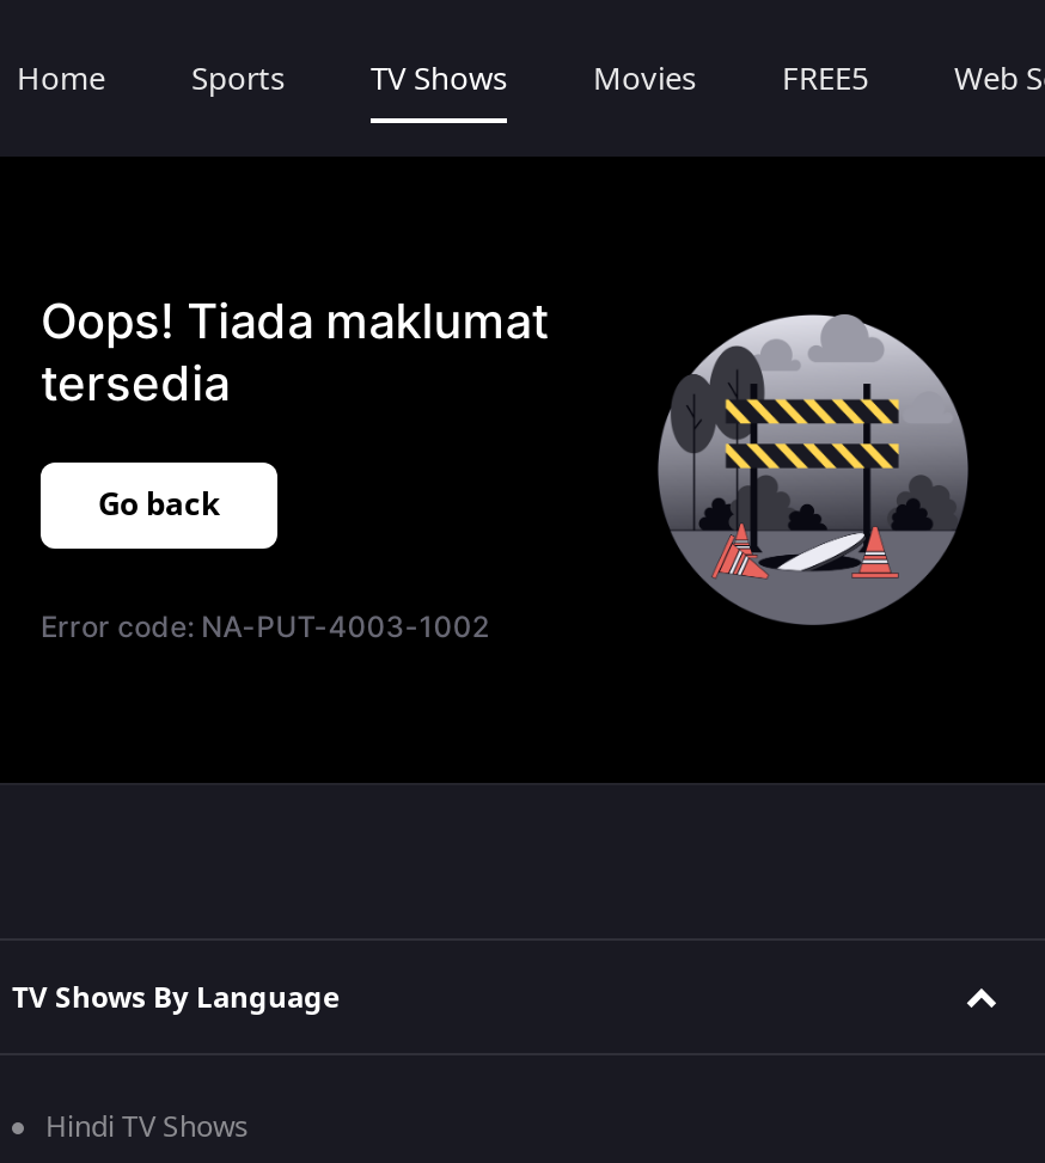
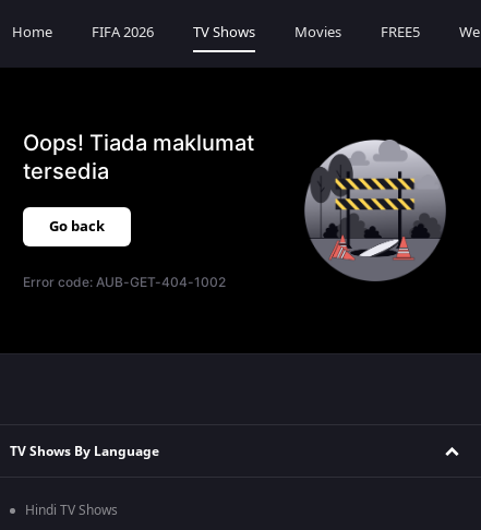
[191,56,285,102] Sports -> [92,22,154,43] FIFA 2026
[41,608,489,644] Error code: NA-PUT-4003-1002 -> [23,274,226,290] Error code: AUB-GET-404-1002

